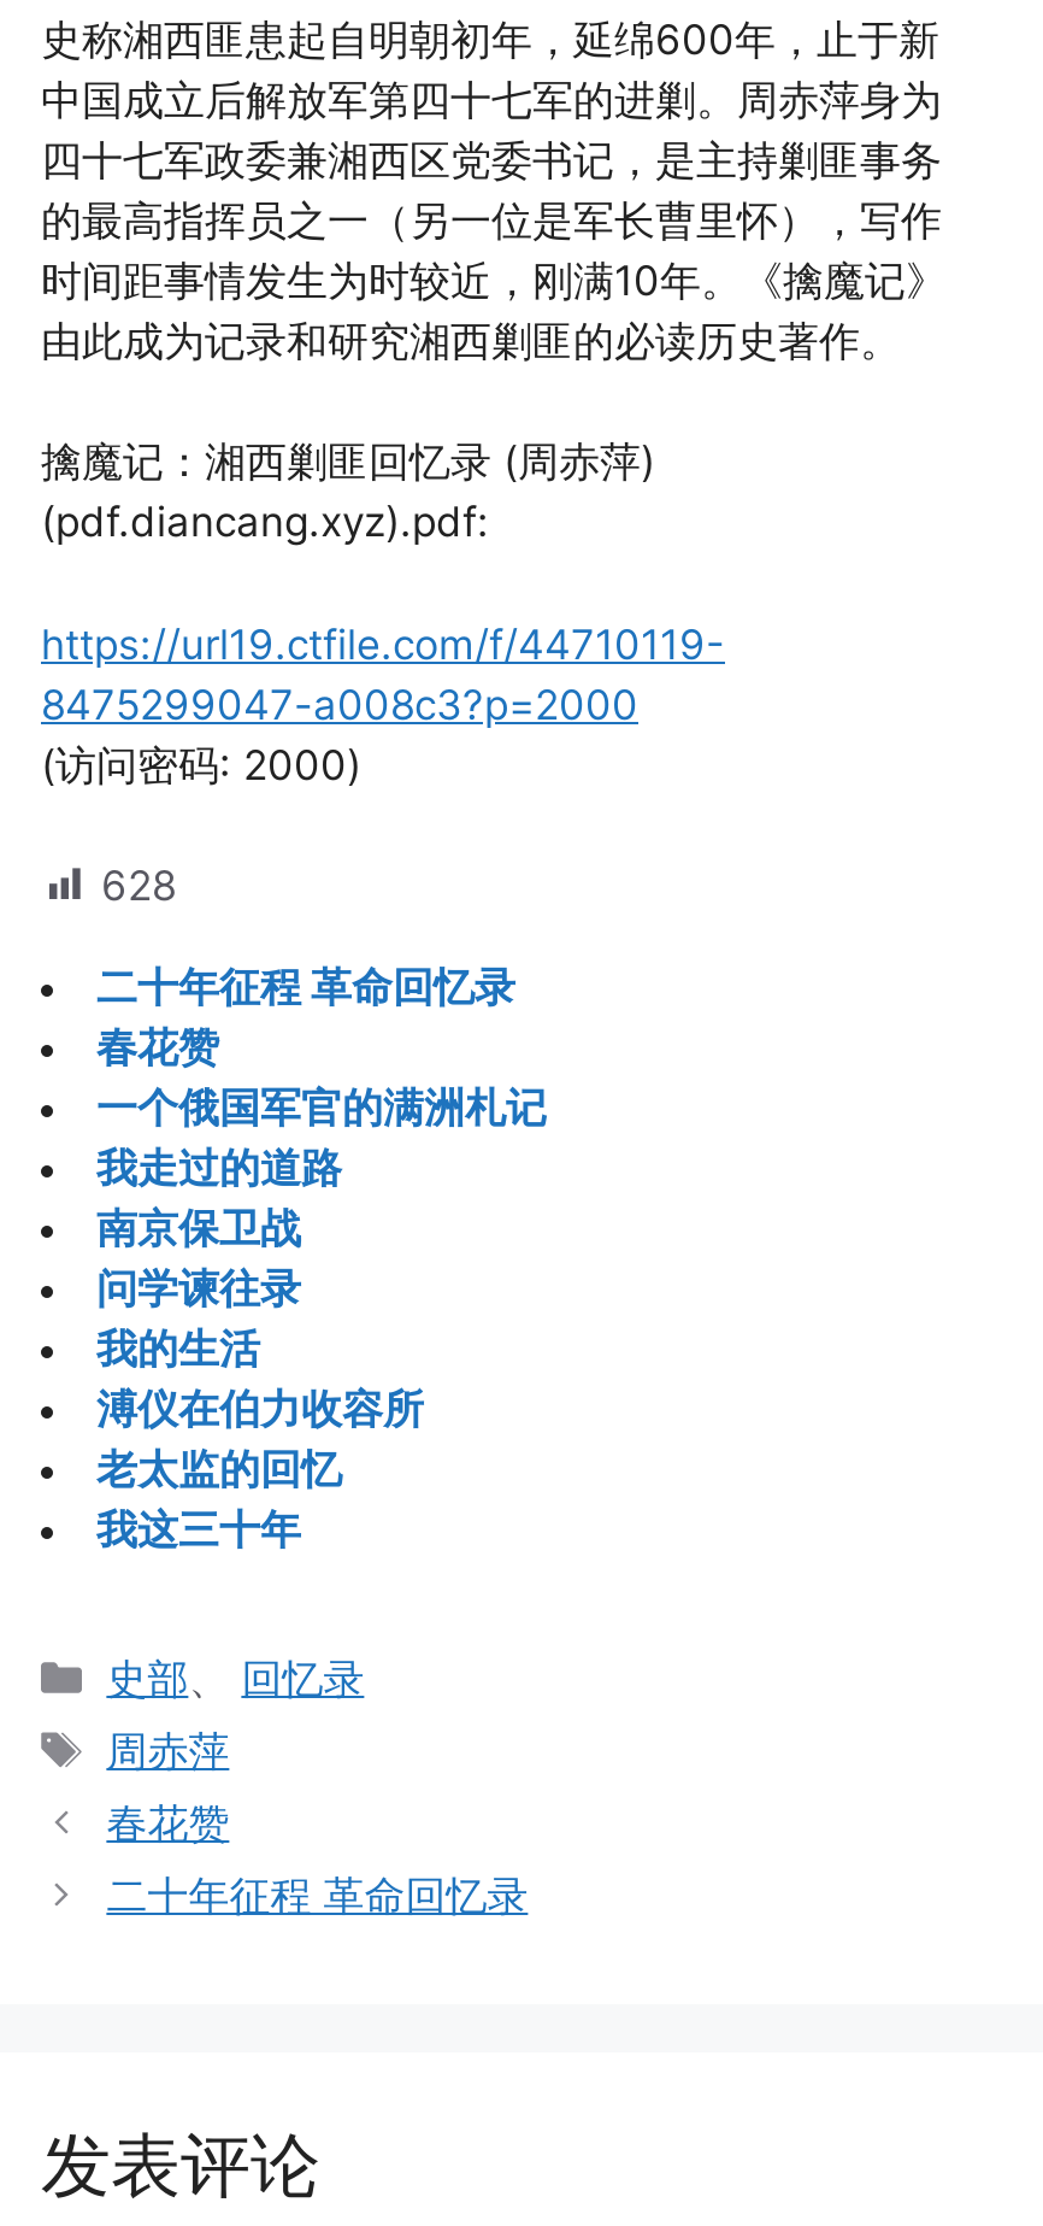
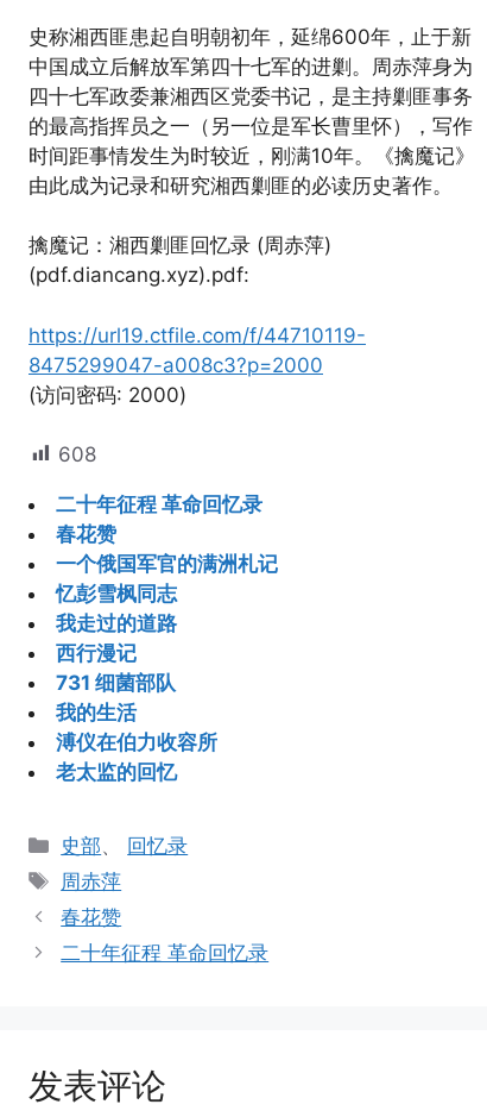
[101,862,176,910] 628 -> [58,443,96,466] 608
none -> [56,582,177,606] 忆彭雪枫同志
moved [96,1144,342,1192] -> [56,612,177,635]: 我走过的道路
[96,1204,301,1313] 南京保卫战 | 问学谏往录 -> [56,641,176,695] 西行漫记 | 731 细菌部队
moved [96,1325,424,1493] -> [56,701,217,784]: 我的生活 | 溥仪在伯力收容所 | 老太监的回忆
[96,1506,301,1554] 我这三十年 -> none

